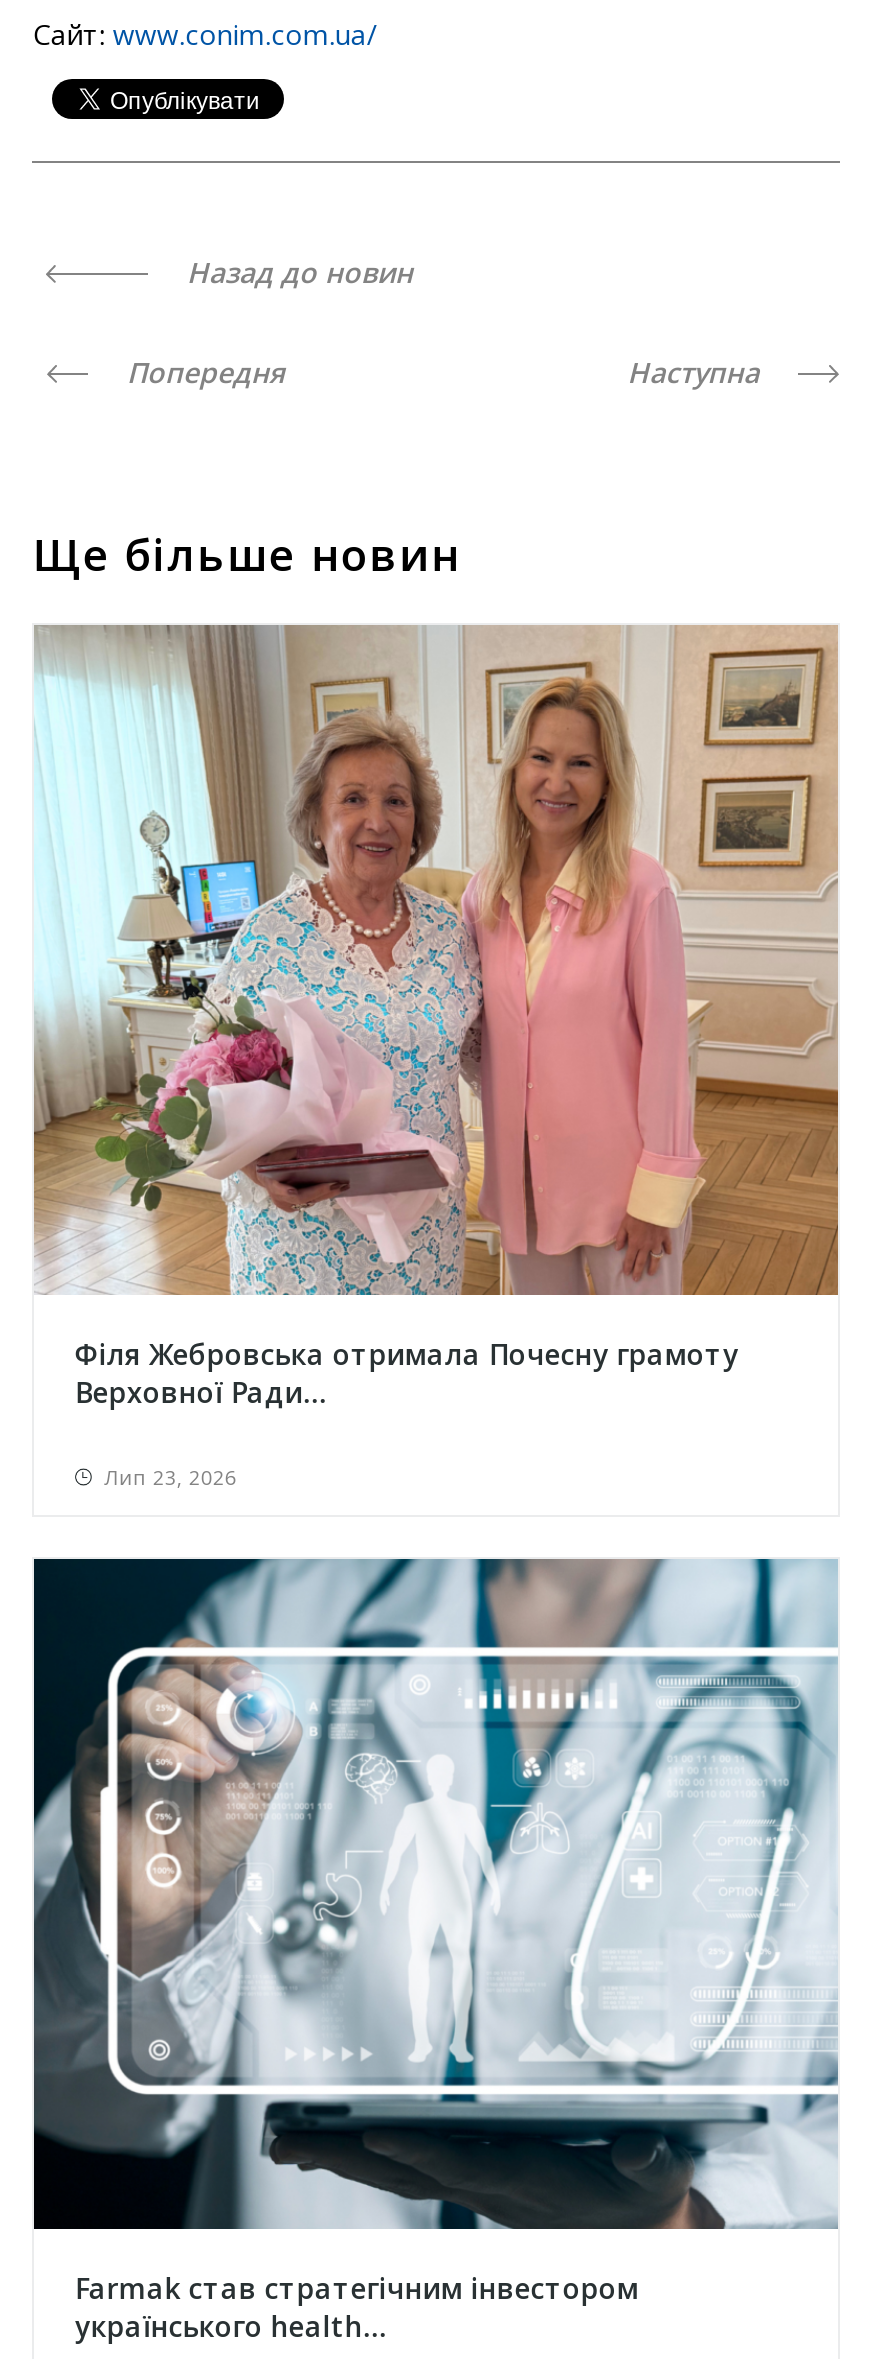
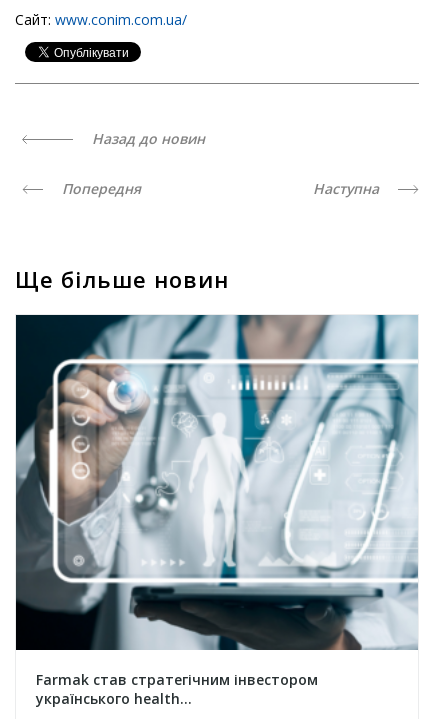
[32,623,840,1491] [image] | Філя Жебровська отримала Почесну грамоту | Верховної Ради... | Лип 23, 2026 -> none

